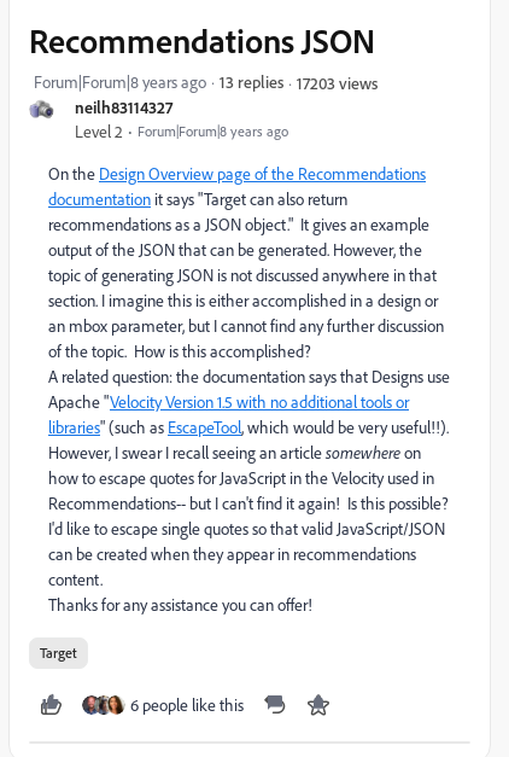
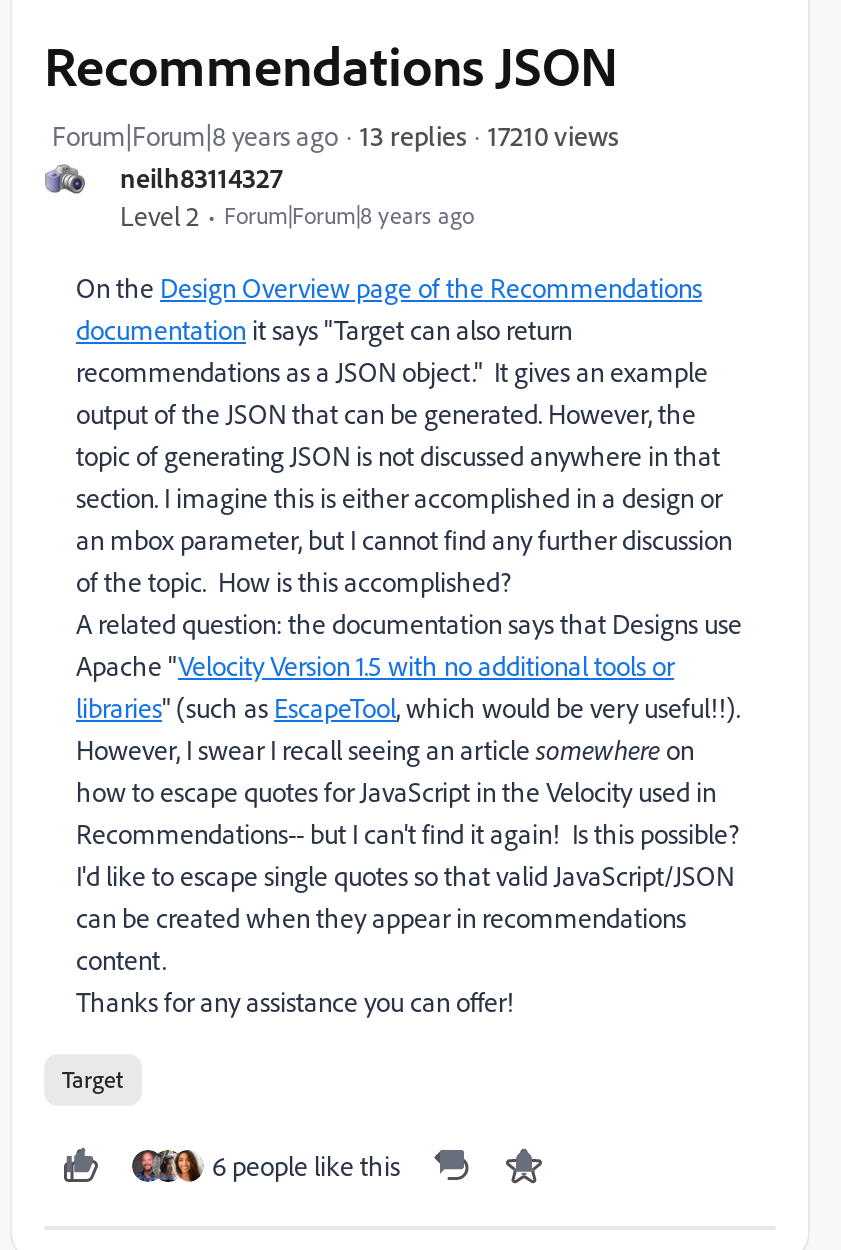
[297,72,378,92] 17203 views -> [488,117,618,151] 17210 views

